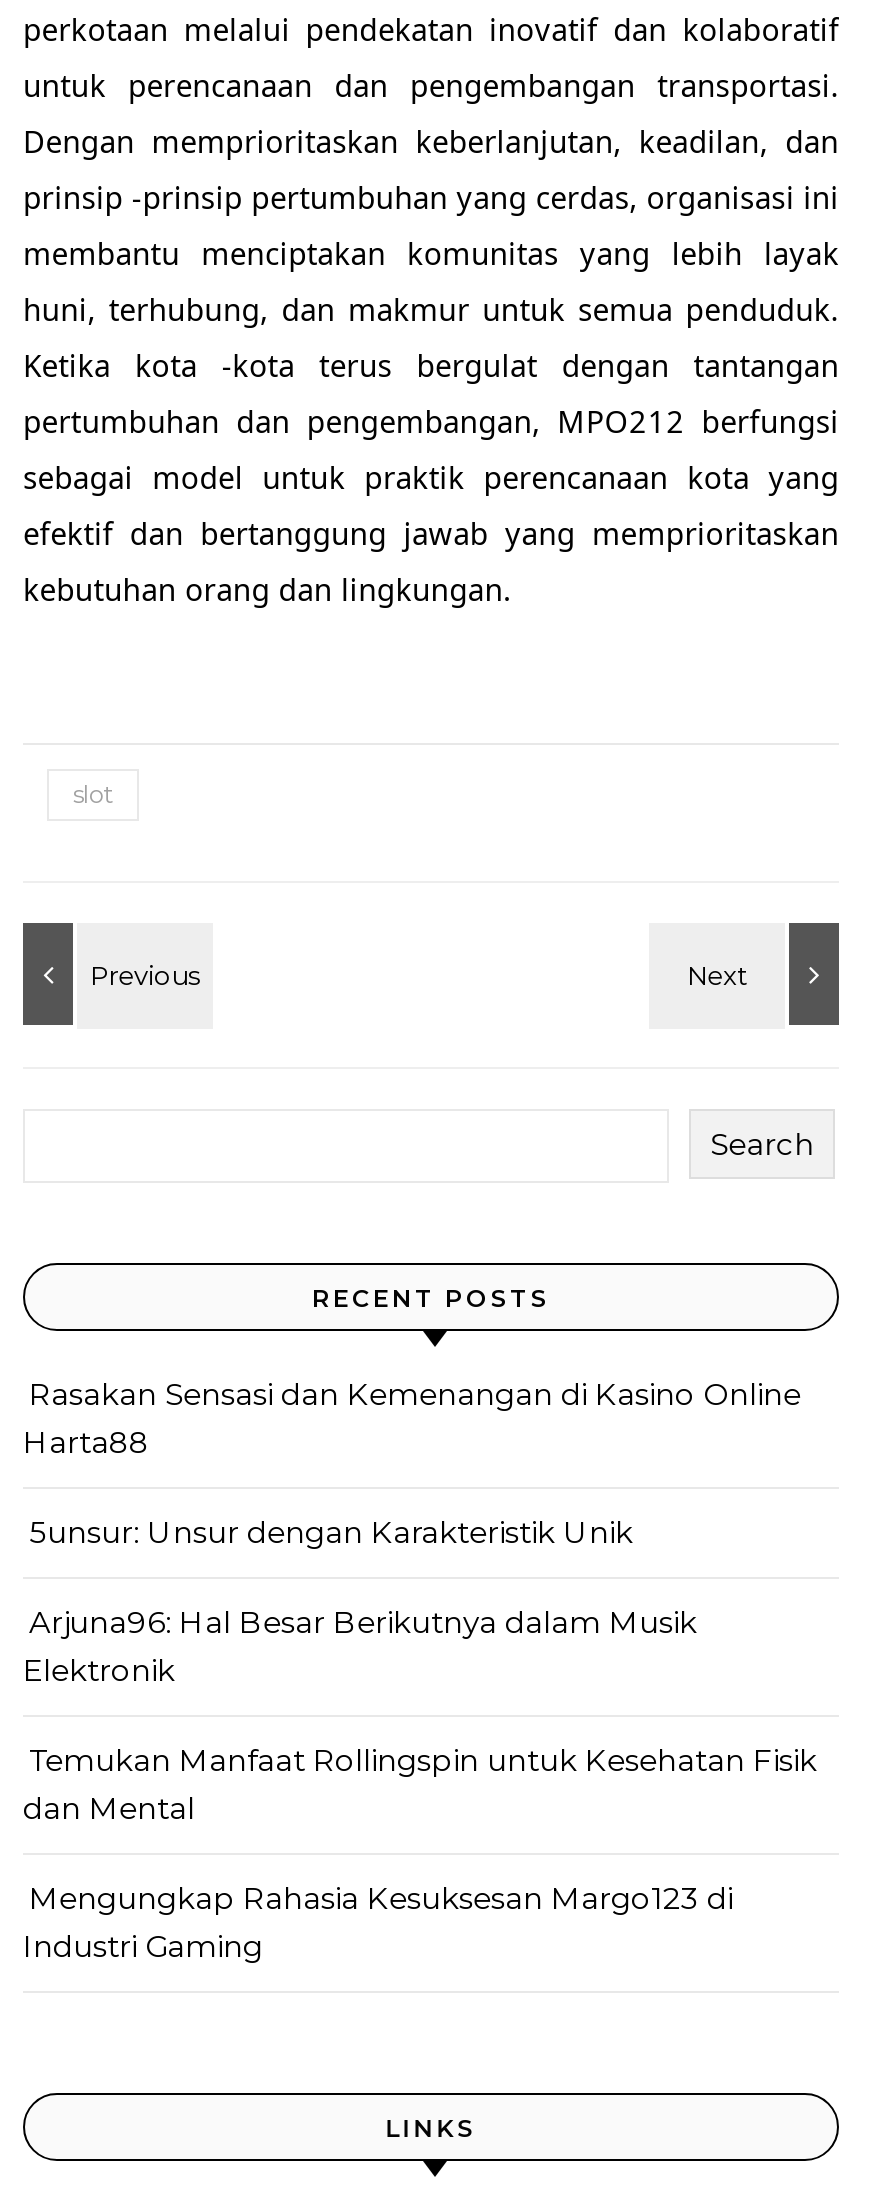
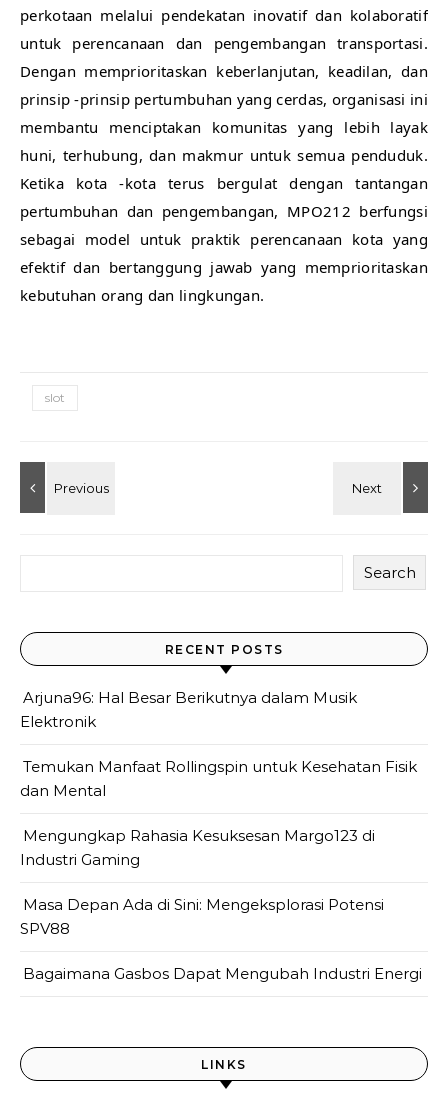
[23,1375,801,1551] Rasakan Sensasi dan Kemenangan di Kasino Online | Harta88 | 5unsur: Unsur dengan Karakteristik Unik -> none
moved [23,1603,817,1965] -> [20,688,417,869]: Arjuna96: Hal Besar Berikutnya dalam Musik | Elektronik | Temukan Manfaat Rollingspin untuk Kesehatan Fisik | dan Mental | Mengungkap Rahasia Kesuksesan Margo123 di | Industri Gaming
none -> [20,895,422,983] Masa Depan Ada di Sini: Mengeksplorasi Potensi | SPV88 | Bagaimana Gasbos Dapat Mengubah Industri Energi

